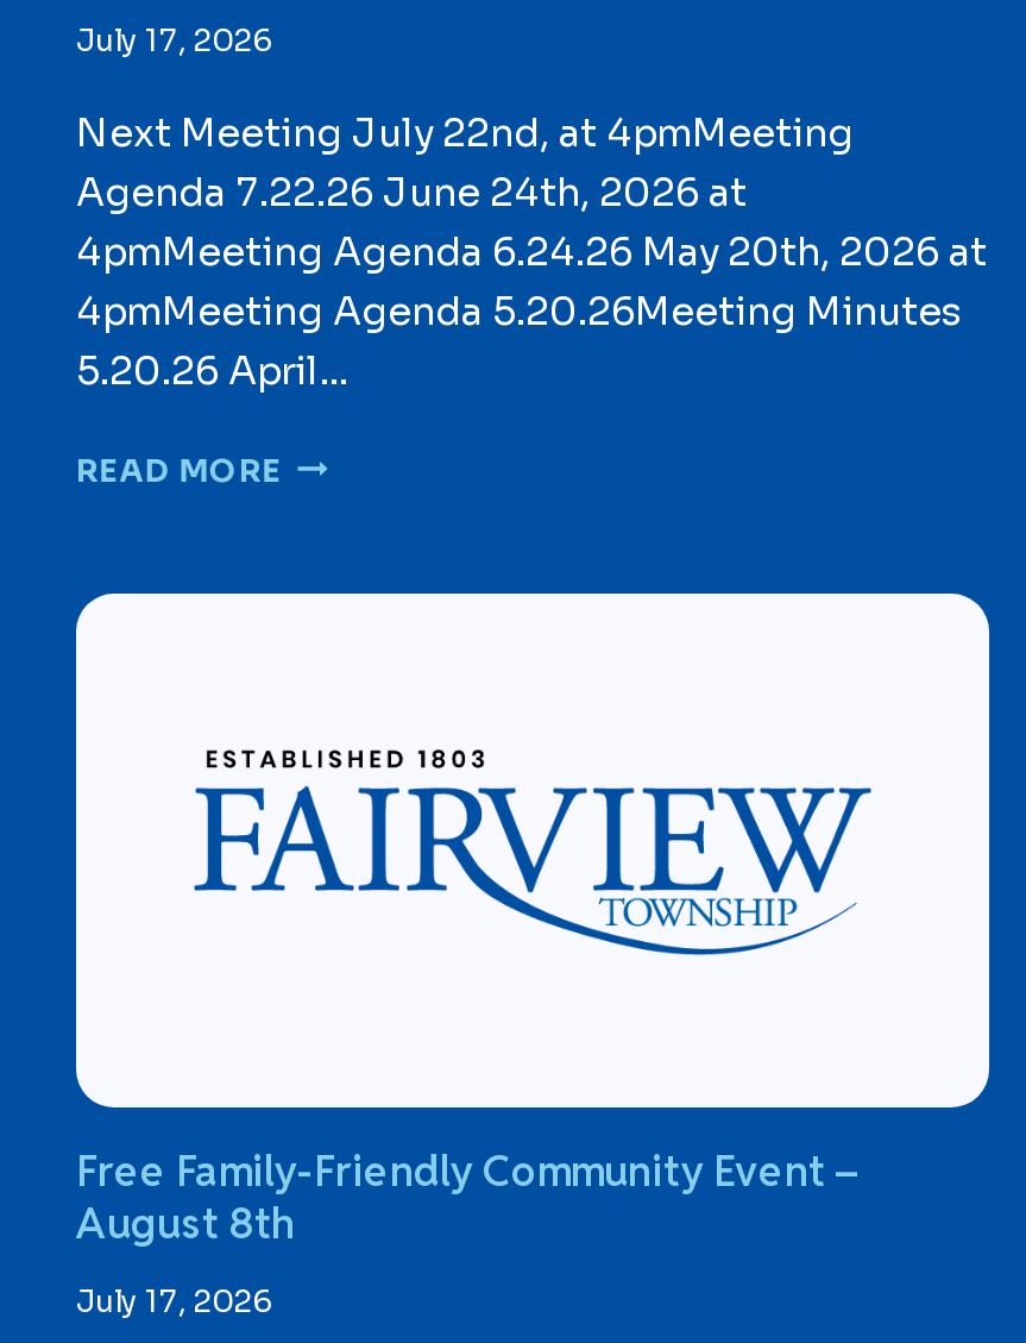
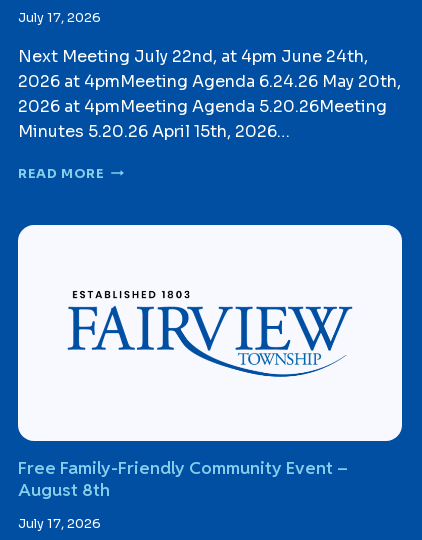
[76,108,987,396] Next Meeting July 22nd, at 4pmMeeting | Agenda 7.22.26 June 24th, 2026 at | 4pmMeeting Agenda 6.24.26 May 20th, 2026 at | 4pmMeeting Agenda 5.20.26Meeting Minutes | 5.20.26 April… -> [18,46,401,142] Next Meeting July 22nd, at 4pm June 24th, | 2026 at 4pmMeeting Agenda 6.24.26 May 20th, | 2026 at 4pmMeeting Agenda 5.20.26Meeting | Minutes 5.20.26 April 15th, 2026…

